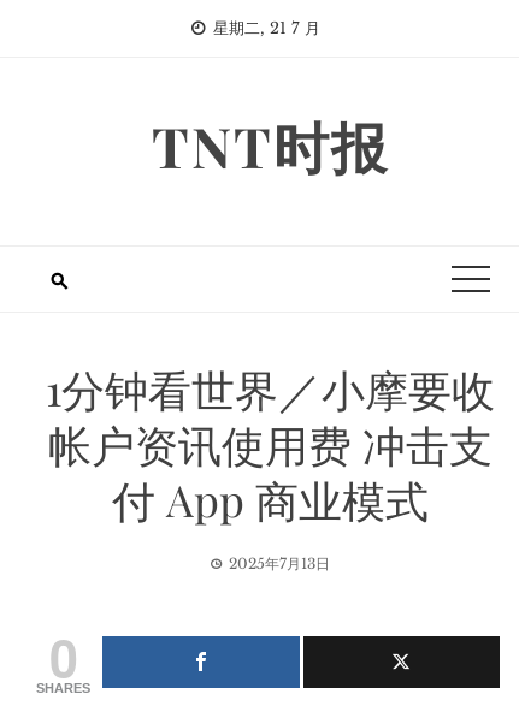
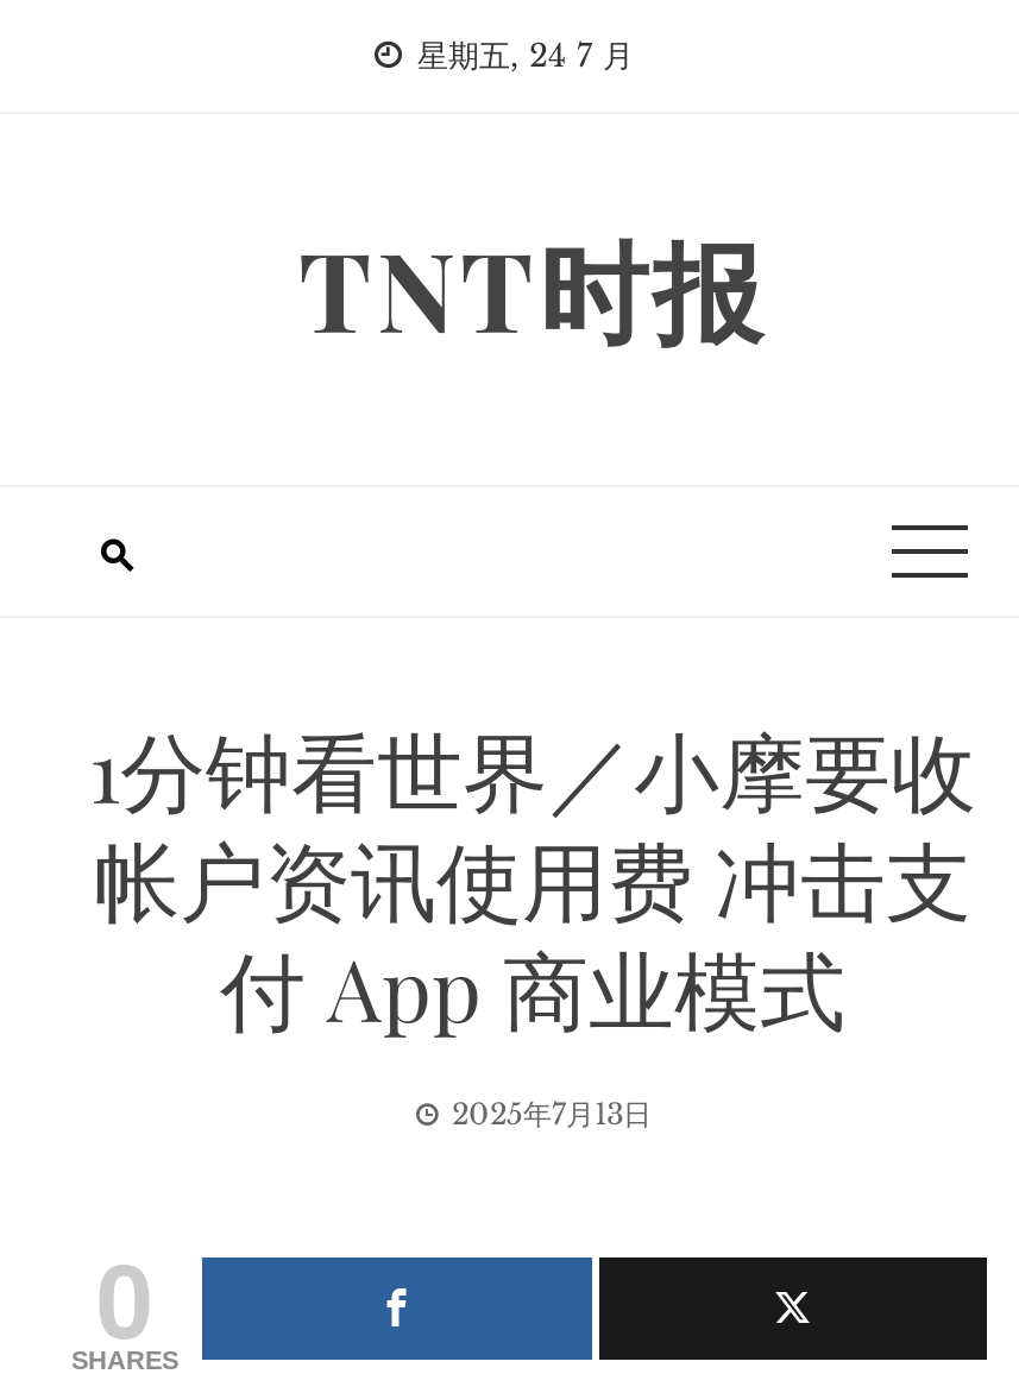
[213,18,320,38] 星期二, 21 7 月 -> [417,36,634,76] 星期五, 24 7 月

